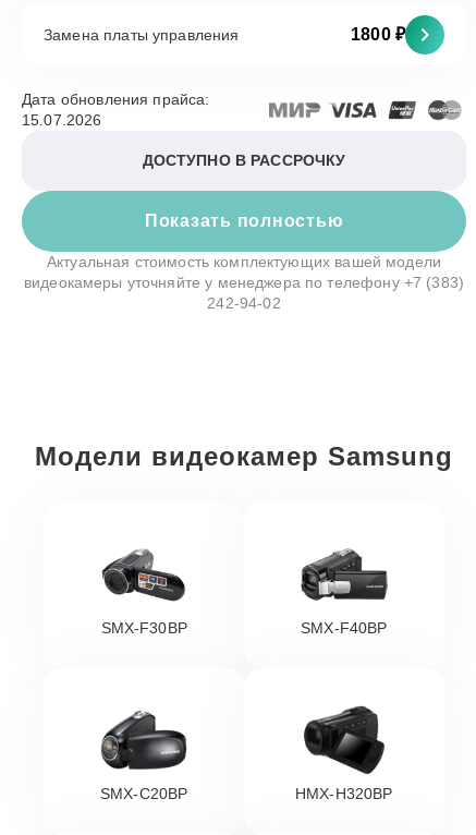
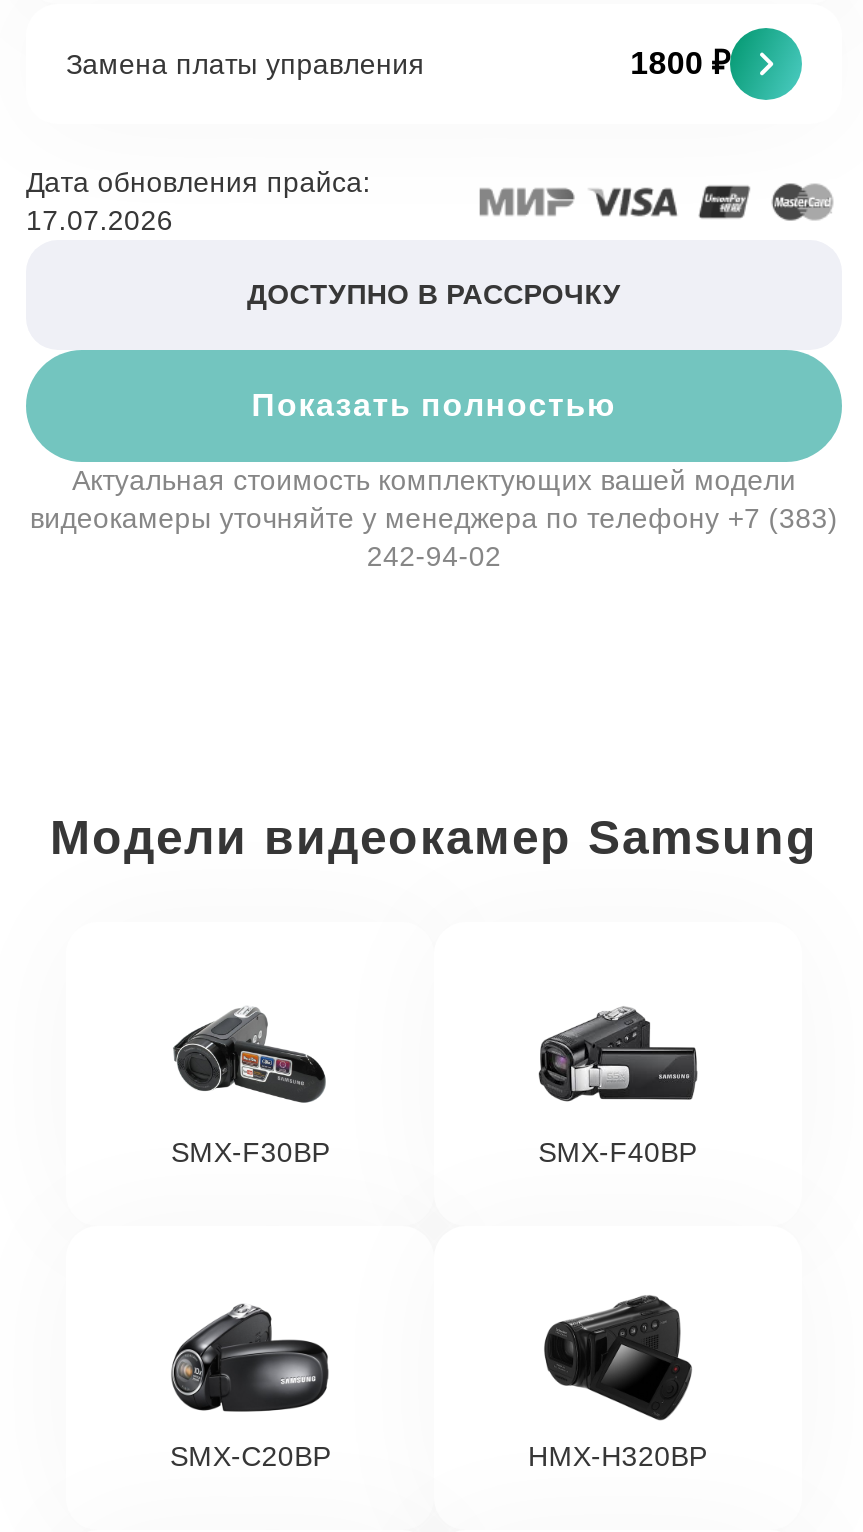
[22,111,102,129] 15.07.2026 -> [26,204,173,236] 17.07.2026

